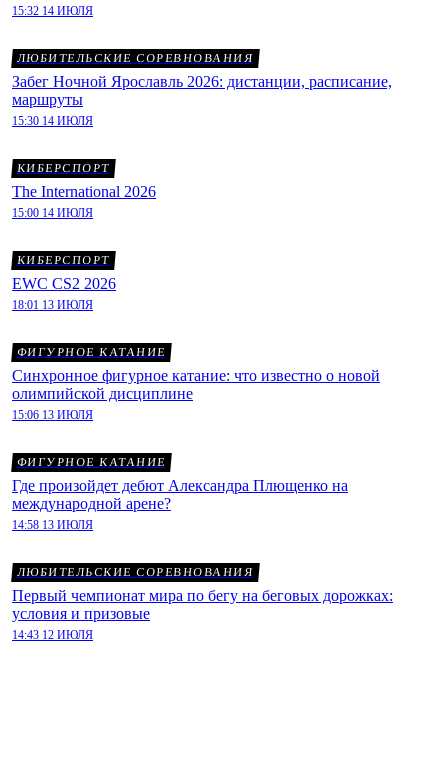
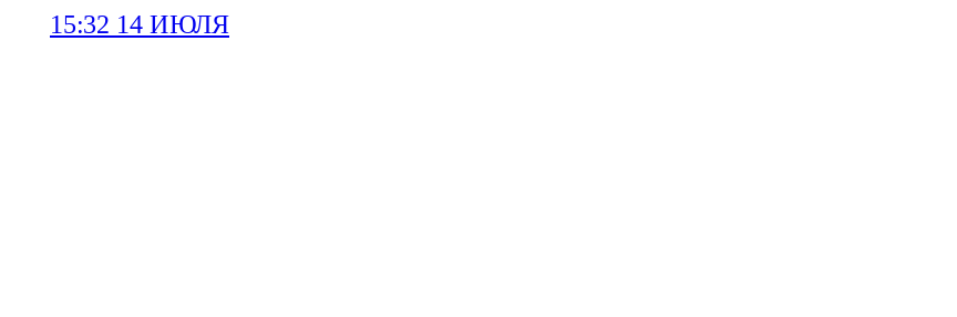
[12,51,393,642] ЛЮБИТЕЛЬСКИЕ СОРЕВНОВАНИЯ | Забег Ночной Ярославль 2026: дистанции, расписание, | маршруты | 15:30 14 ИЮЛЯ | КИБЕРСПОРТ | The International 2026 | 15:00 14 ИЮЛЯ | КИБЕРСПОРТ | EWC CS2 2026 | 18:01 13 ИЮЛЯ | ФИГУРНОЕ КАТАНИЕ | Синхронное фигурное катание: что известно о новой | олимпийской дисциплине | 15:06 13 ИЮЛЯ | ФИГУРНОЕ КАТАНИЕ | Где произойдет дебют Александра Плющенко на | международной арене? | 14:58 13 ИЮЛЯ | ЛЮБИТЕЛЬСКИЕ СОРЕВНОВАНИЯ | Первый чемпионат мира по бегу на беговых дорожках: | условия и призовые | 14:43 12 ИЮЛЯ -> none

